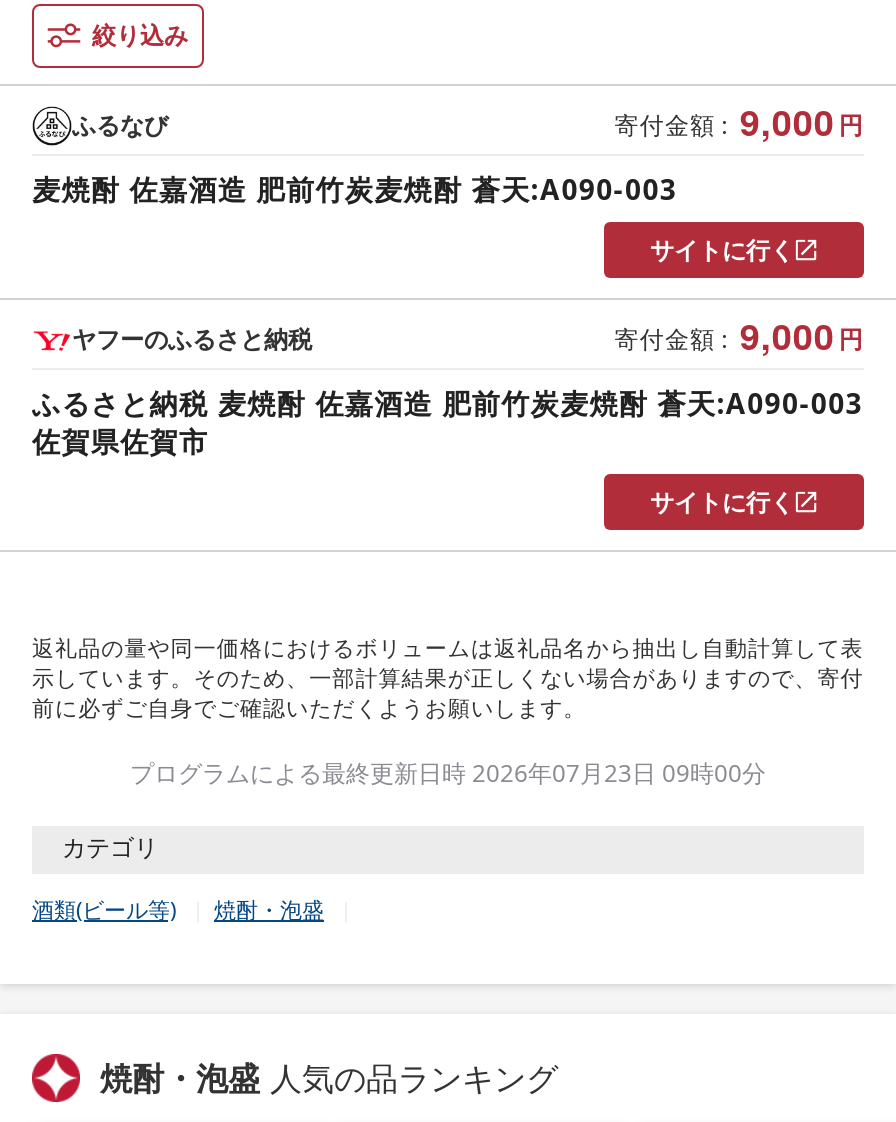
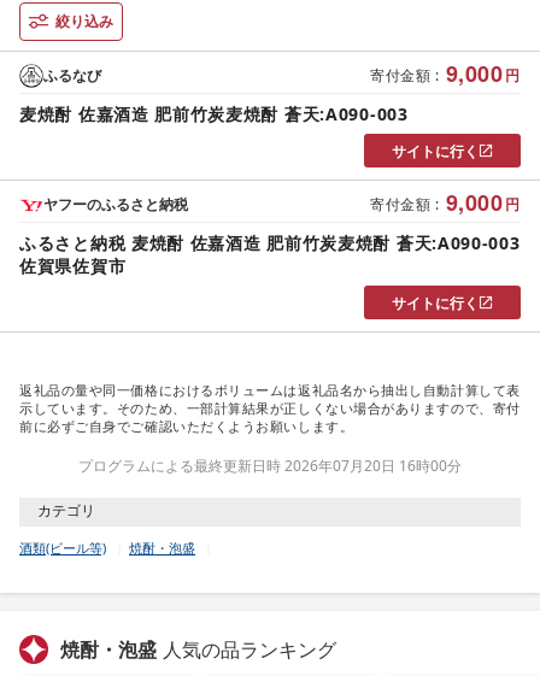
[130,756,766,790] プログラムによる最終更新日時 2026年07月23日 09時00分 -> [78,455,462,476] プログラムによる最終更新日時 2026年07月20日 16時00分

